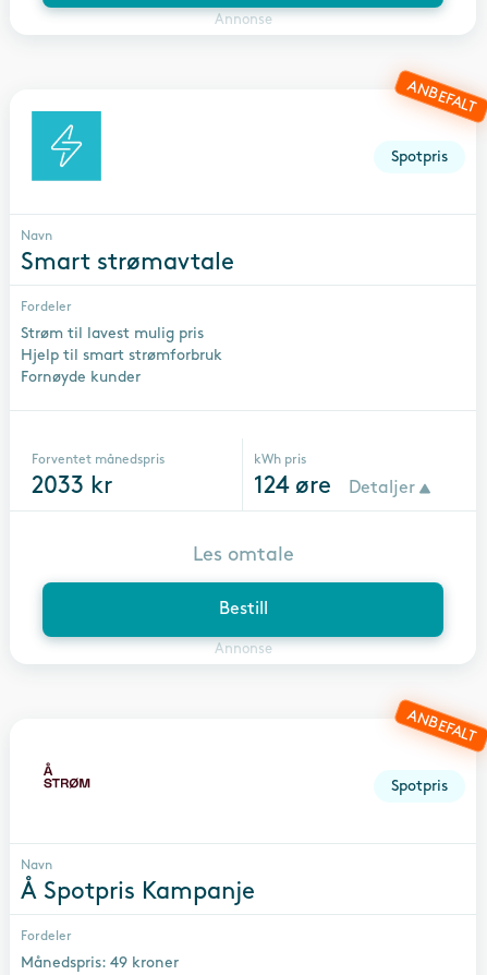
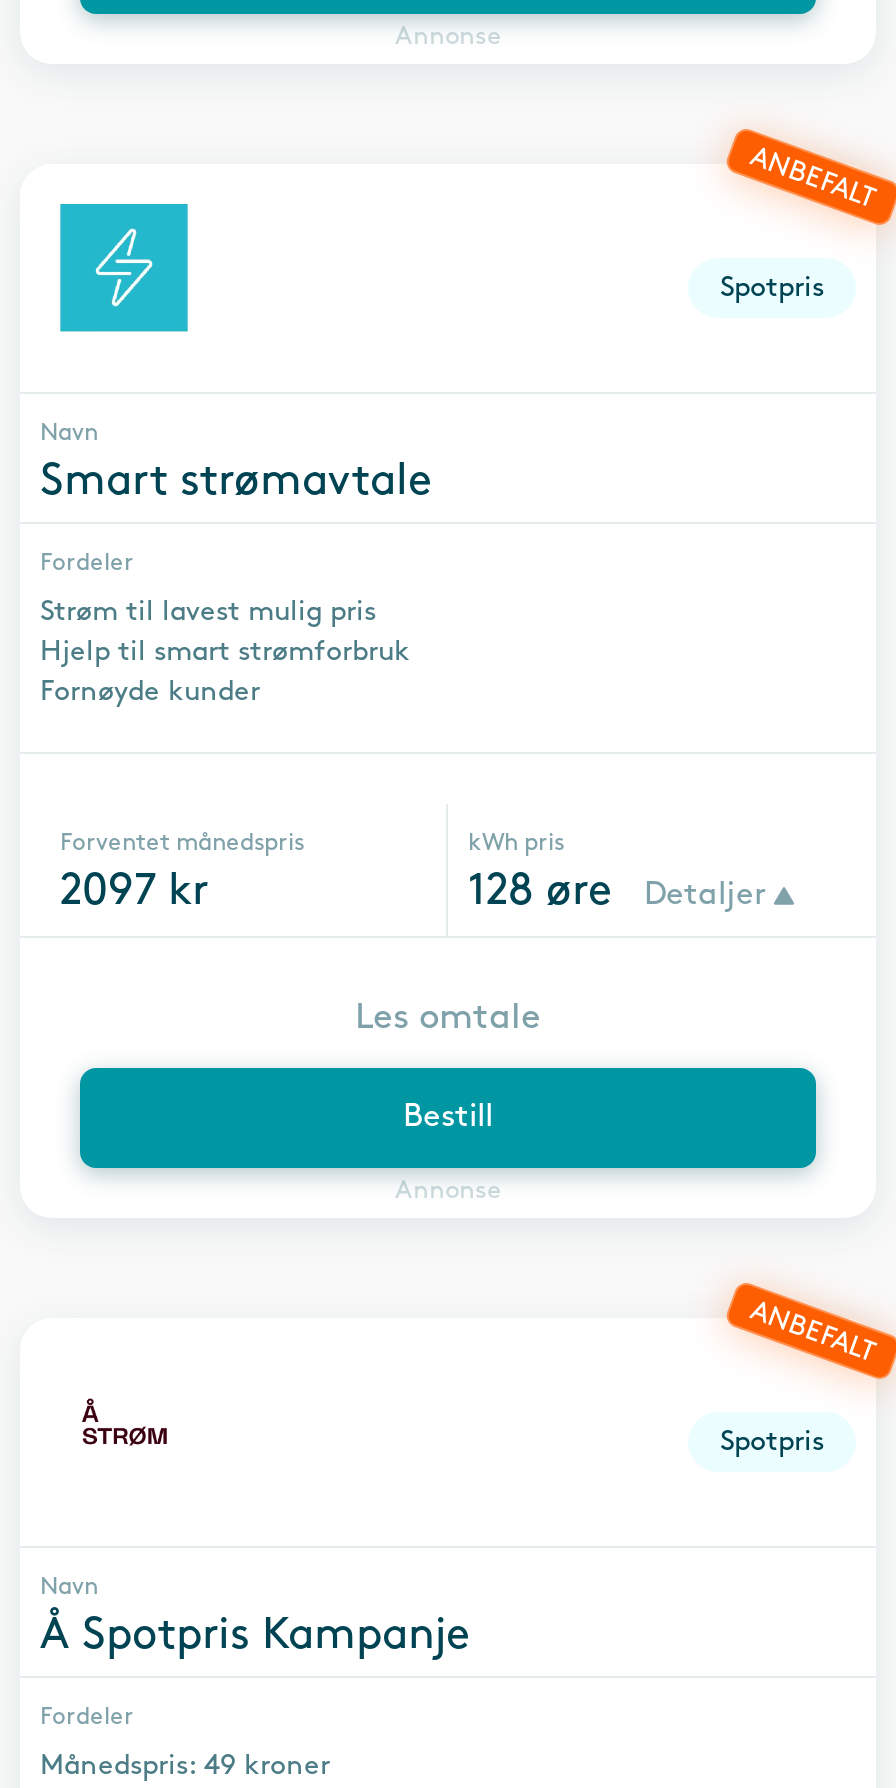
[32,474,112,497] 2033 kr -> [60,870,208,912] 2097 kr
[254,474,419,497] 124 øre Detaljer -> [468,870,774,912] 128 øre Detaljer

